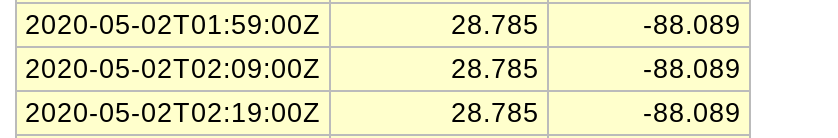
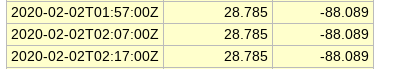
[25,10,321,40] 2020-05-02T01:59:00Z -> [11,5,159,20] 2020-02-02T01:57:00Z
[25,54,321,84] 2020-05-02T02:09:00Z -> [11,27,159,42] 2020-02-02T02:07:00Z
[25,98,321,128] 2020-05-02T02:19:00Z -> [11,49,159,64] 2020-02-02T02:17:00Z

